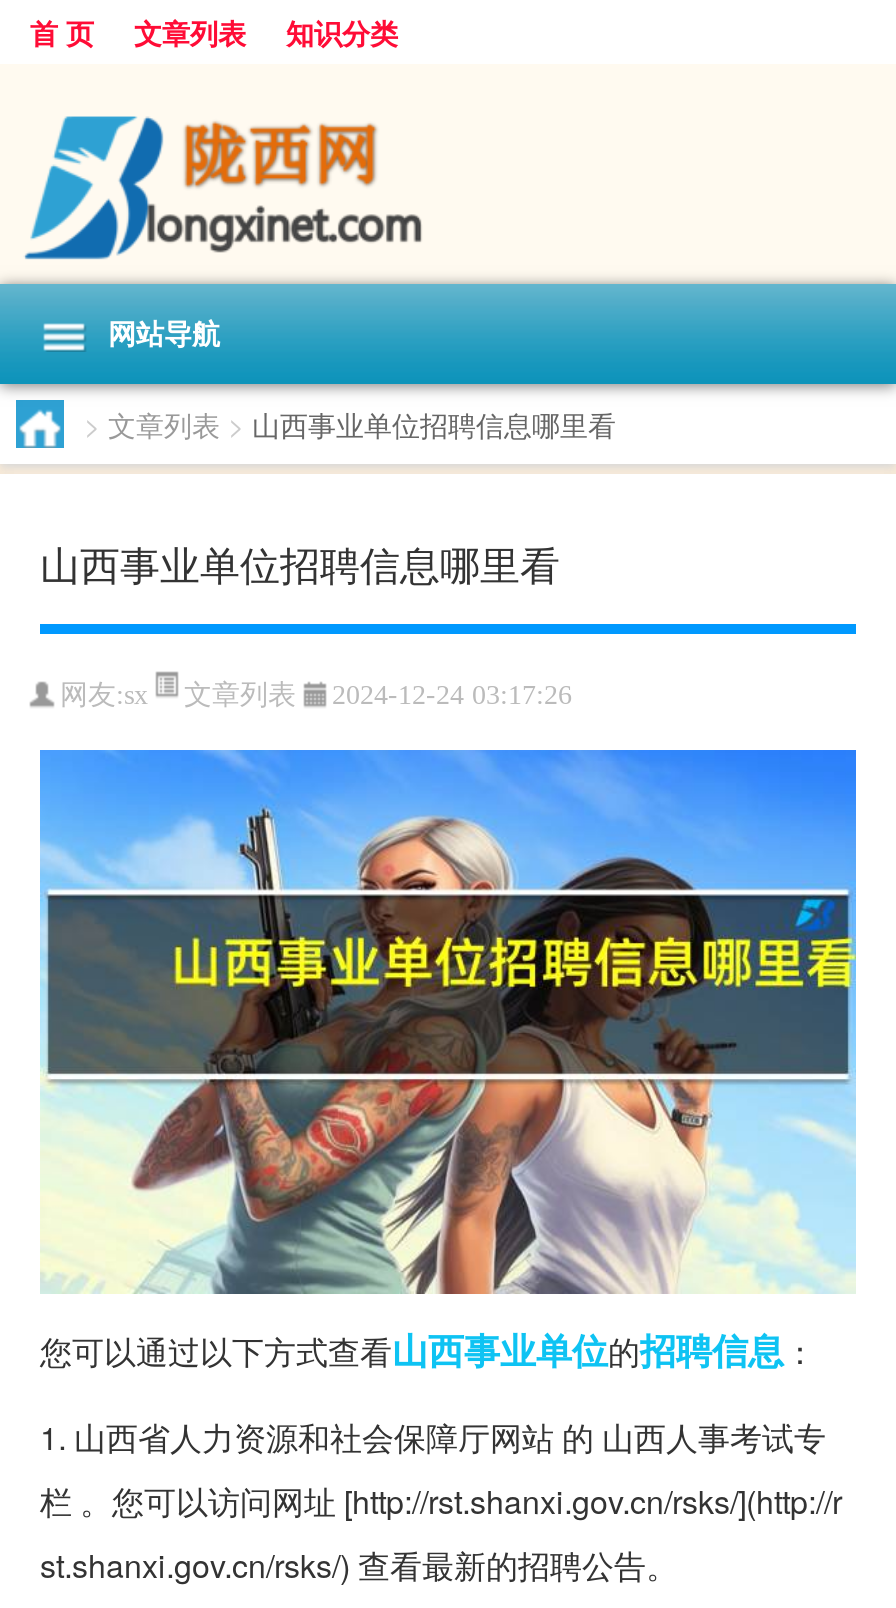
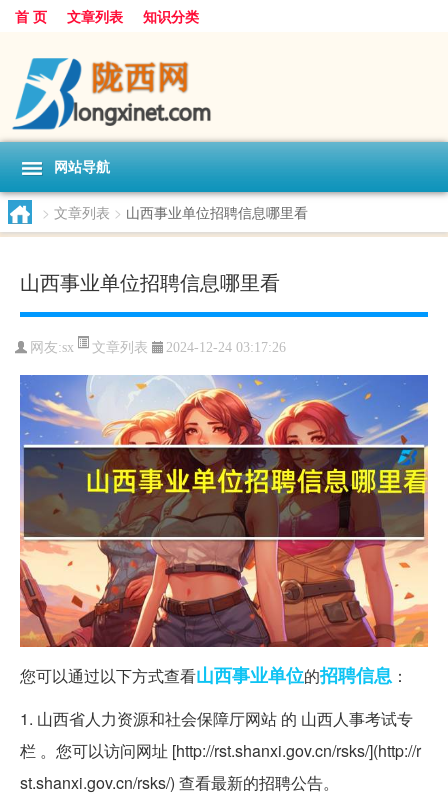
[40,748,858,1296] [image] -> [19,375,429,648] [image]

